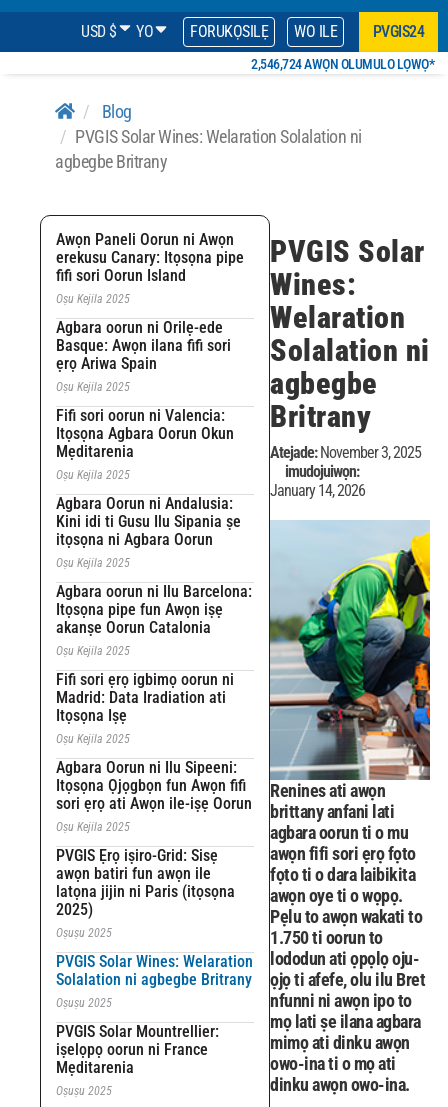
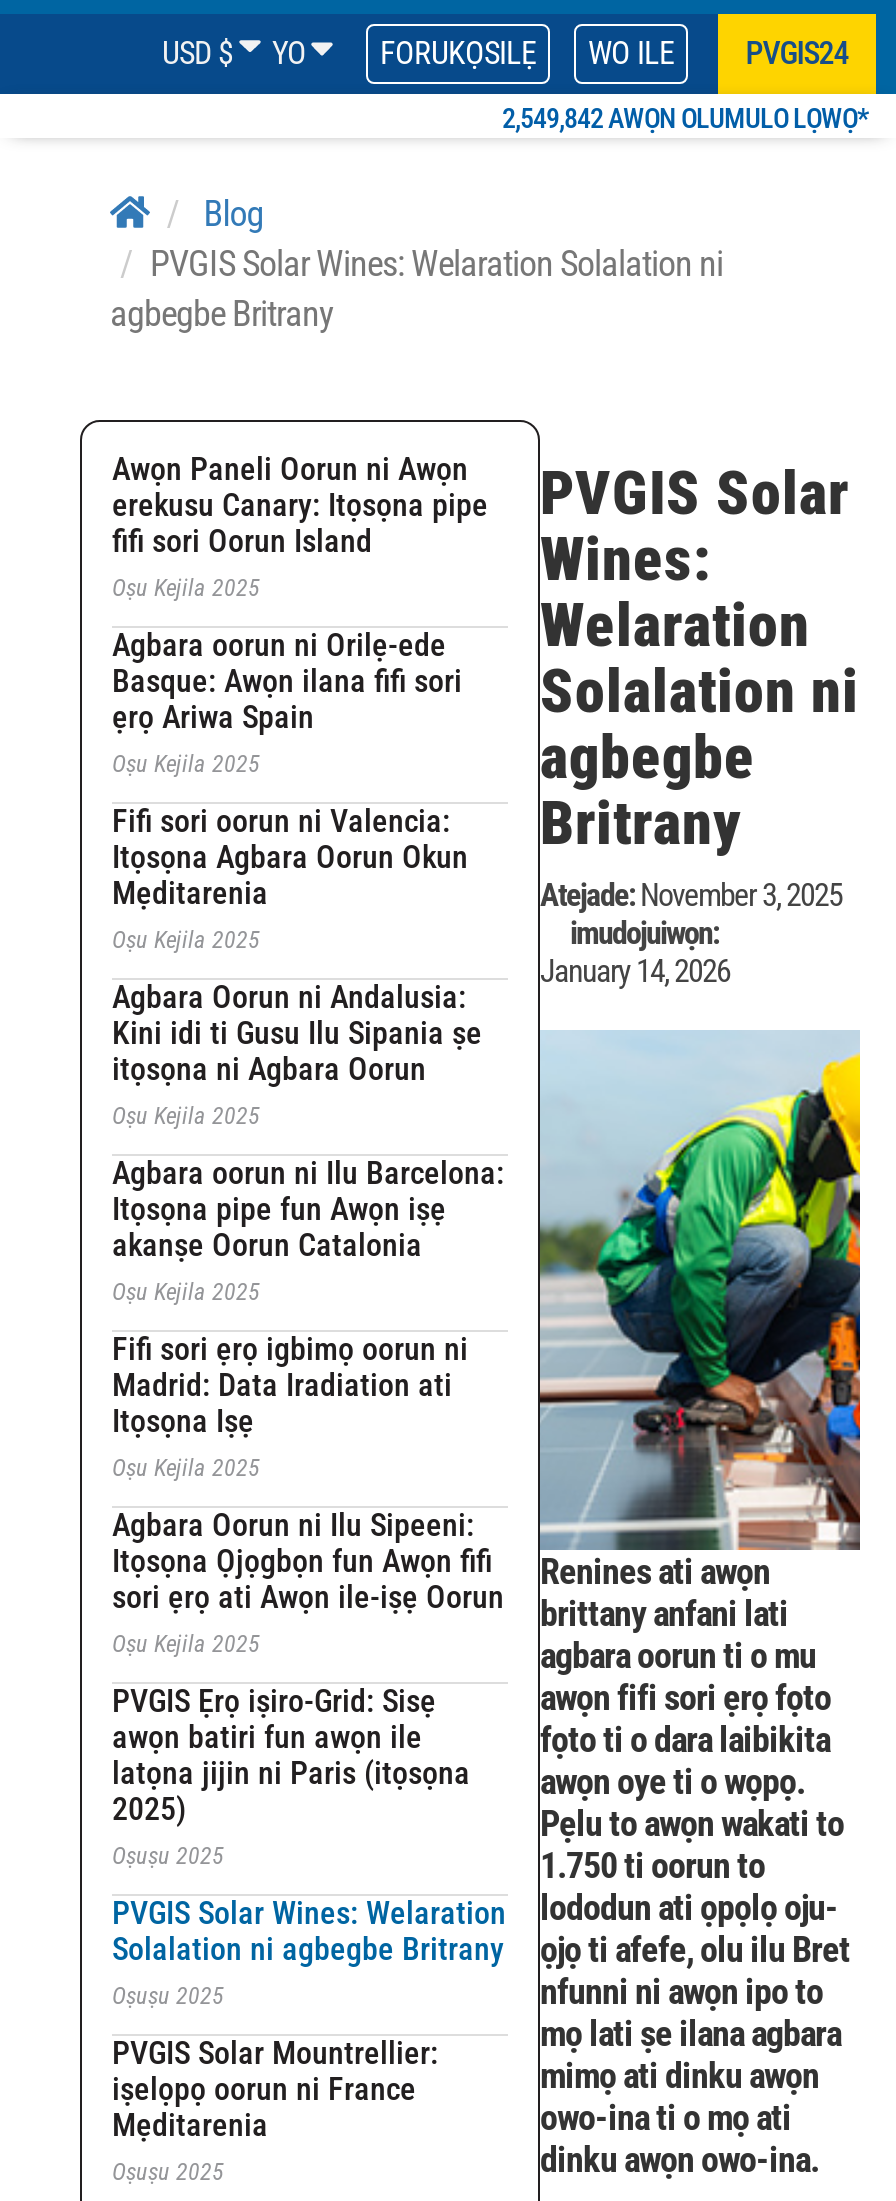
[251,56,434,72] 2,546,724 AWỌN OLUMULO LỌWỌ* -> [502,102,868,134] 2,549,842 AWỌN OLUMULO LỌWỌ*

